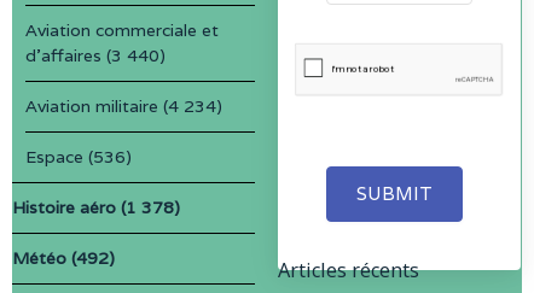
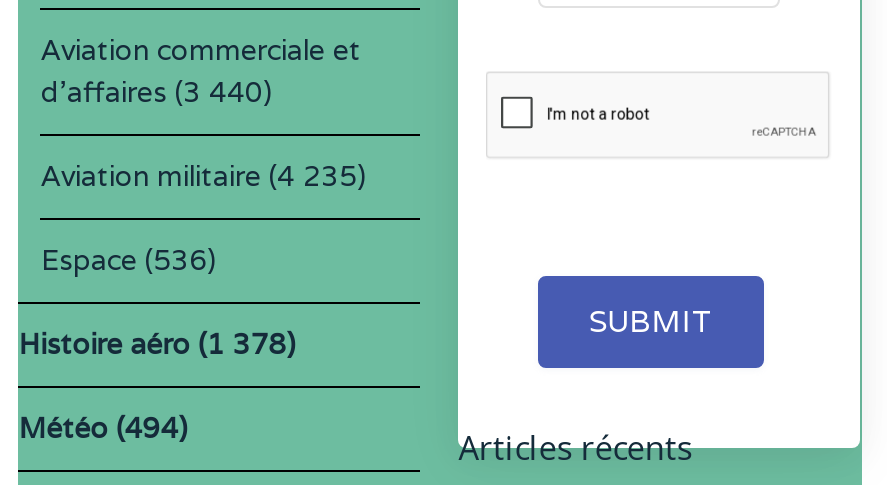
[26,95,223,117] Aviation militaire (4 234) -> [41,158,367,194] Aviation militaire (4 235)
[12,247,115,269] Météo (492) -> [19,410,189,446] Météo (494)

